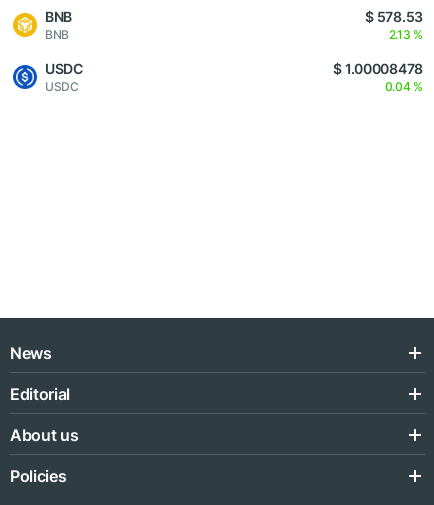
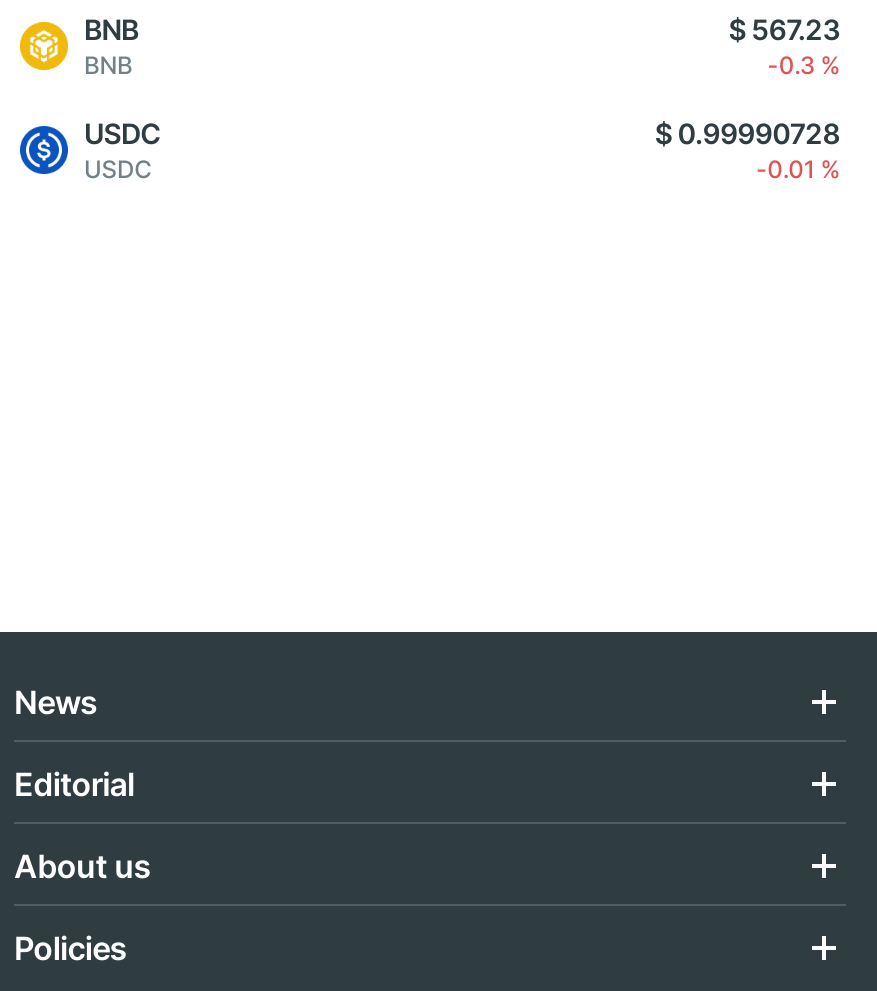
[365,8,423,25] $ 578.53 -> [728,13,840,47] $ 567.23
[389,27,423,42] 2.13 % -> [767,51,840,81] -0.3 %
[333,60,423,77] $ 1.00008478 -> [655,117,840,151] $ 0.99990728
[385,79,423,94] 0.04 % -> [756,155,840,185] -0.01 %

